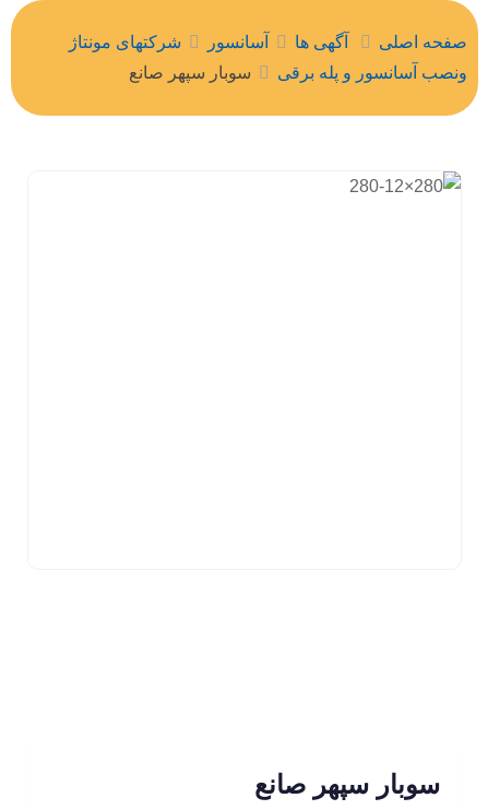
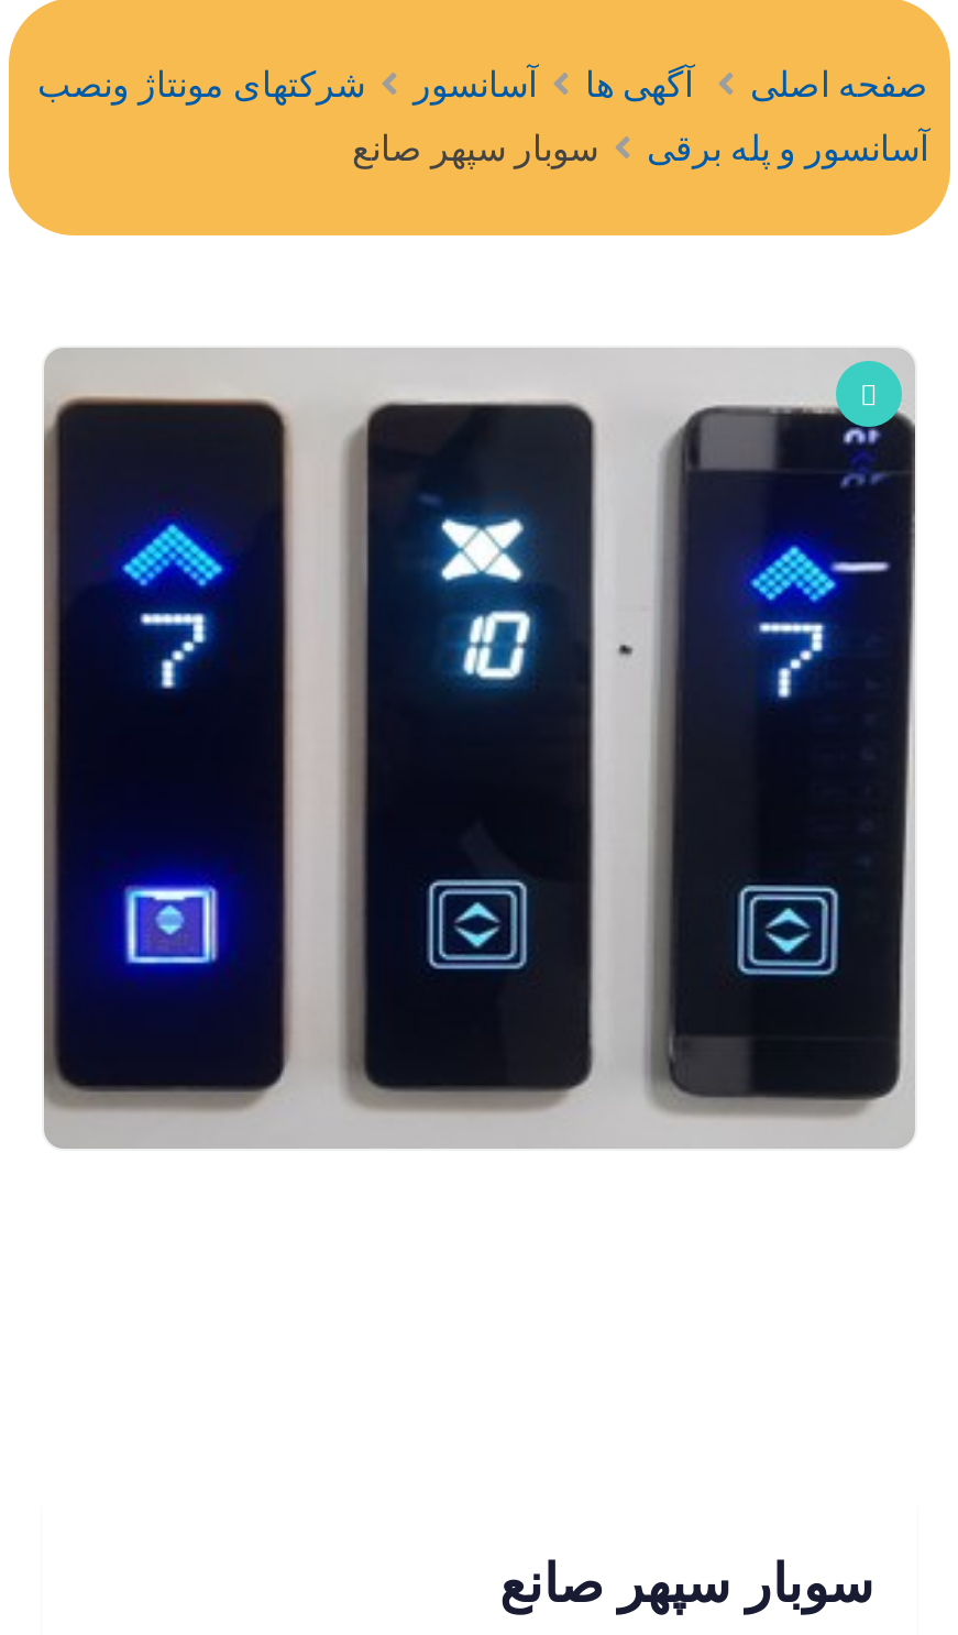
none -> [42,348,917,1149] [image]

